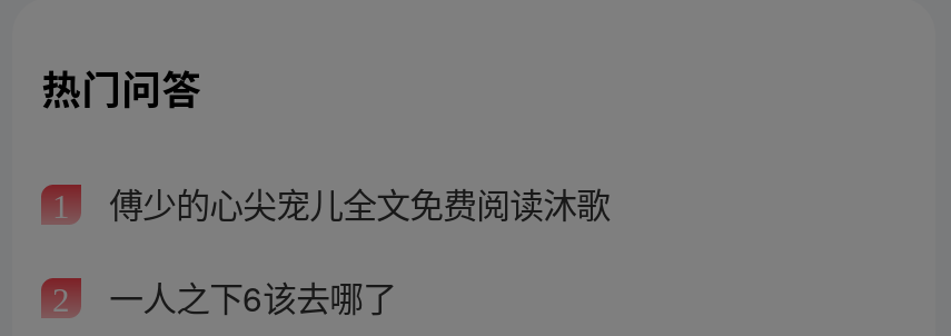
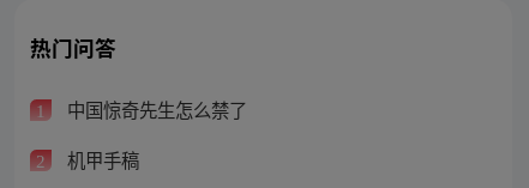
[100,179,610,228] 傅少的心尖宠儿全文免费阅读沐歌 -> [62,96,247,123] 中国惊奇先生怎么禁了
[100,272,396,321] 一人之下6该去哪了 -> [62,146,139,173] 机甲手稿

